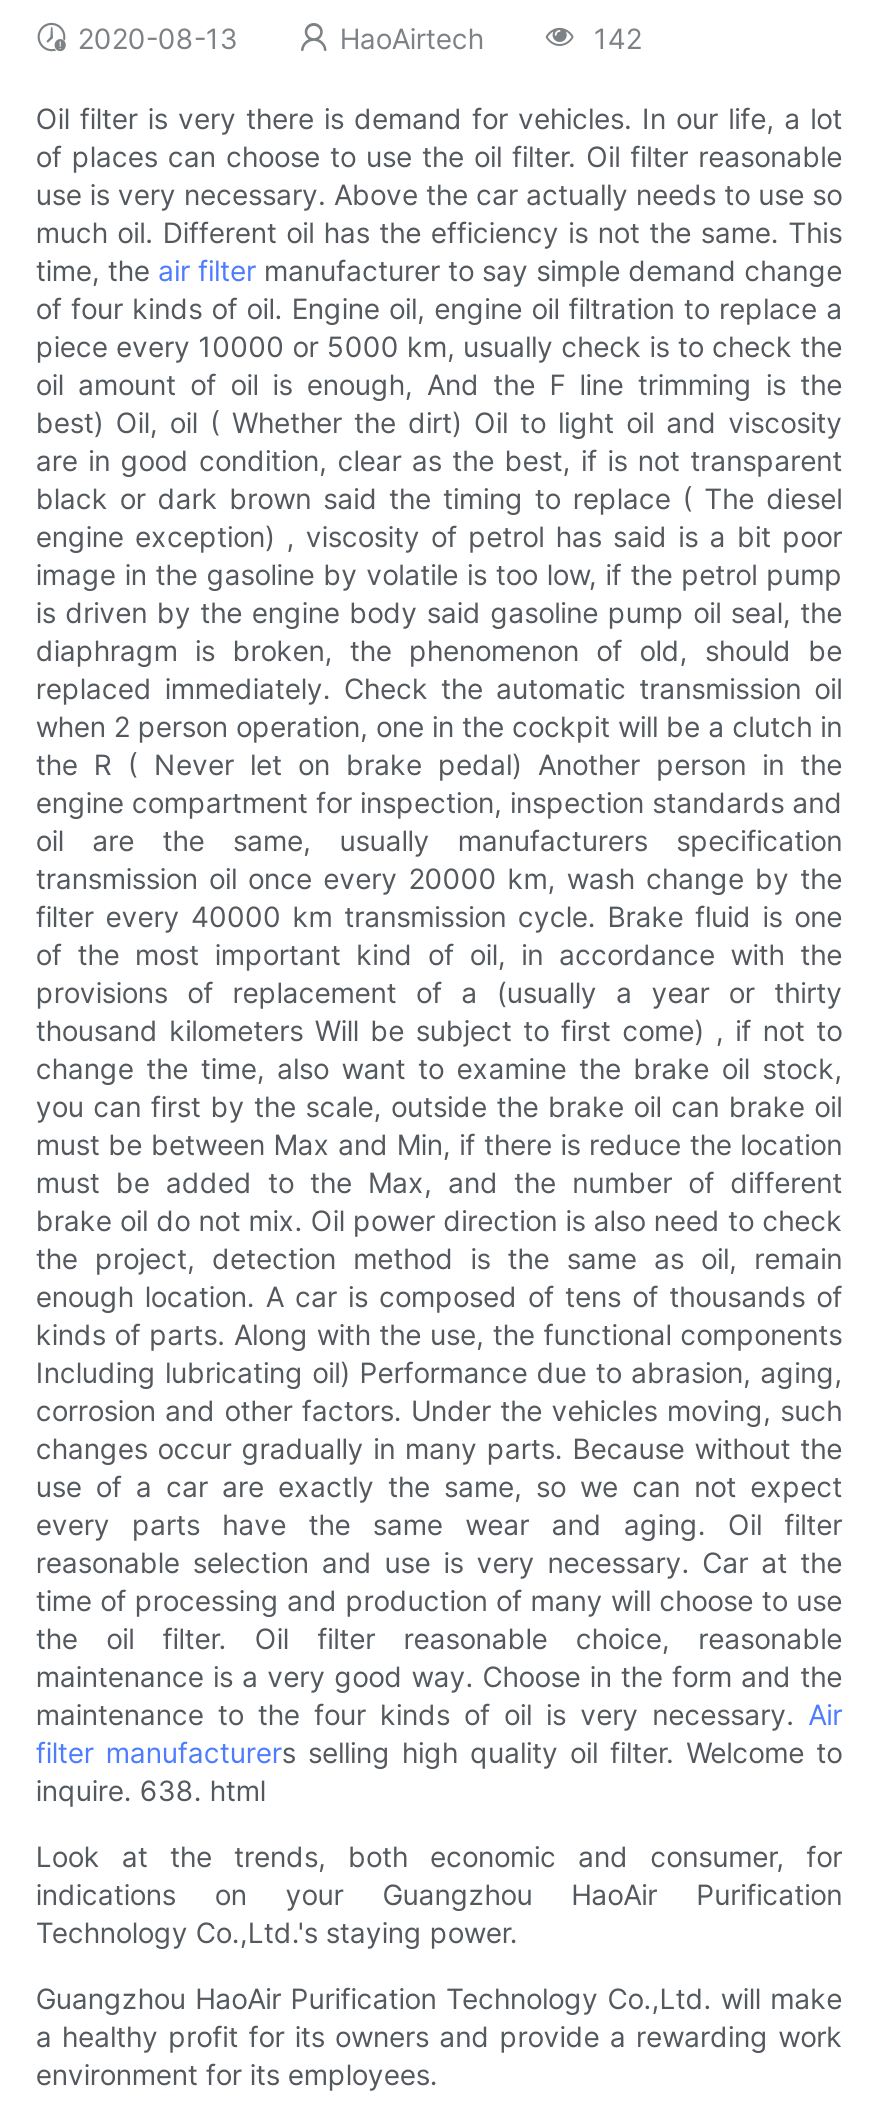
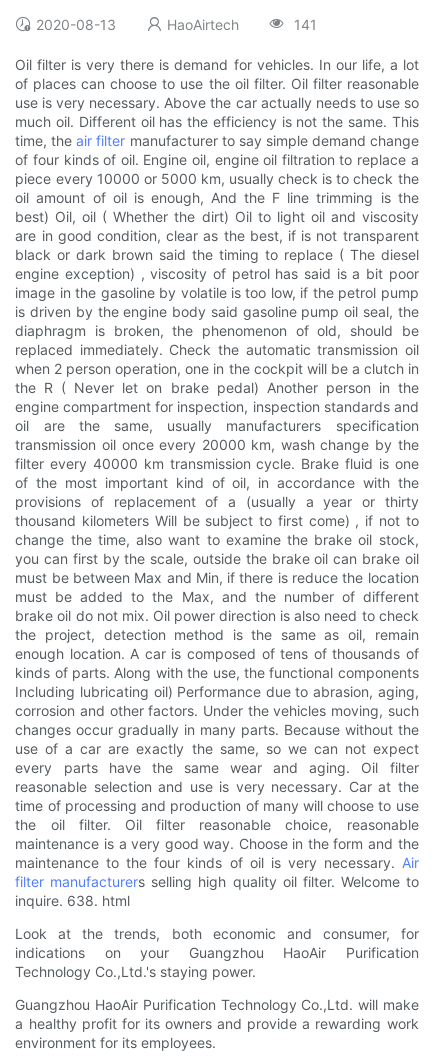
[594,22,642,56] 142 -> [294,16,317,33] 141

